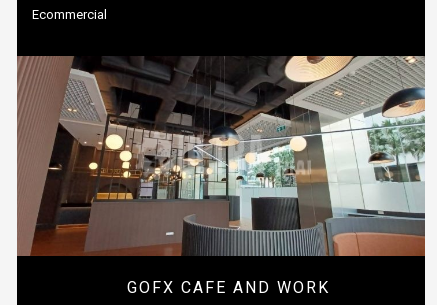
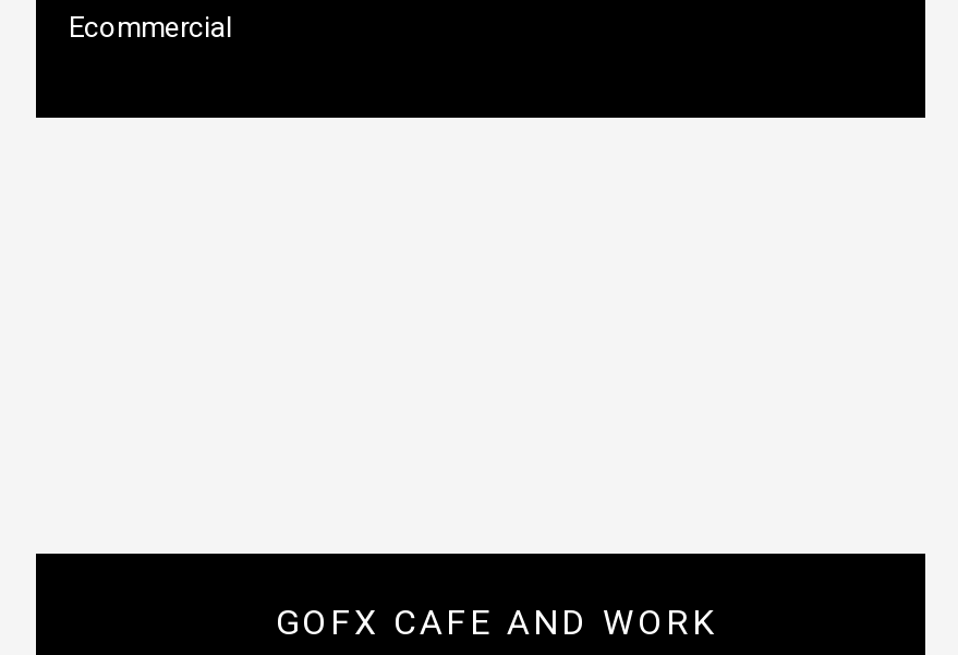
[16,55,426,257] [image] -> none

